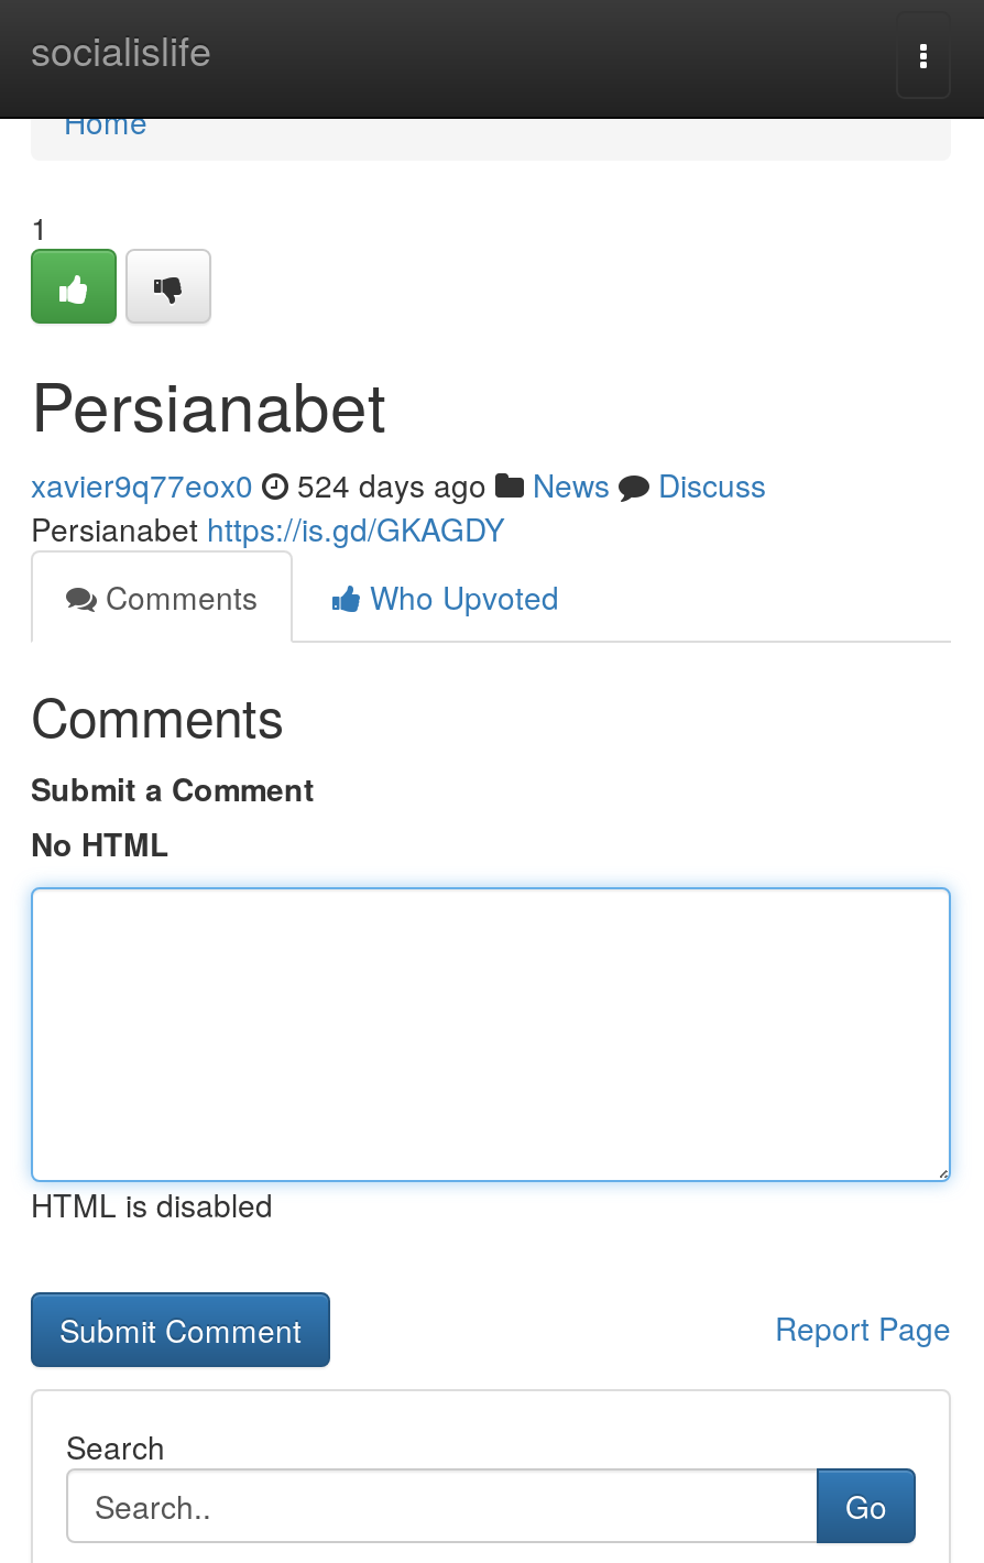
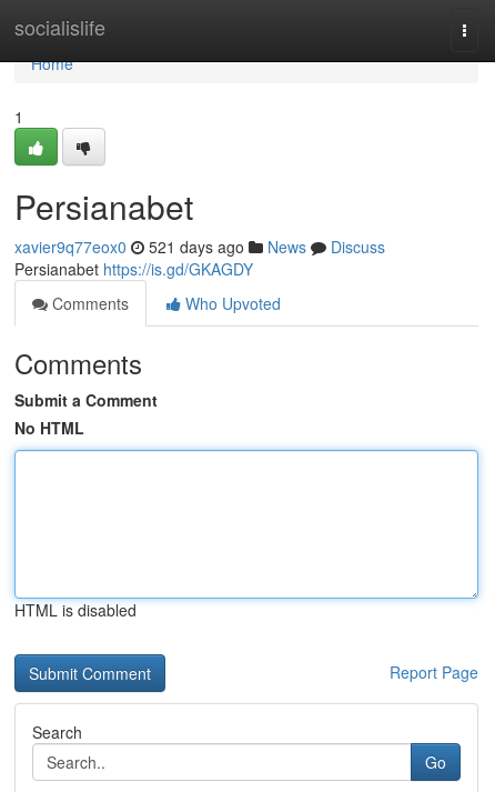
[31,462,766,506] xavier9q77eox0 524 days ago News Discuss -> [14,235,385,258] xavier9q77eox0 521 days ago News Discuss

